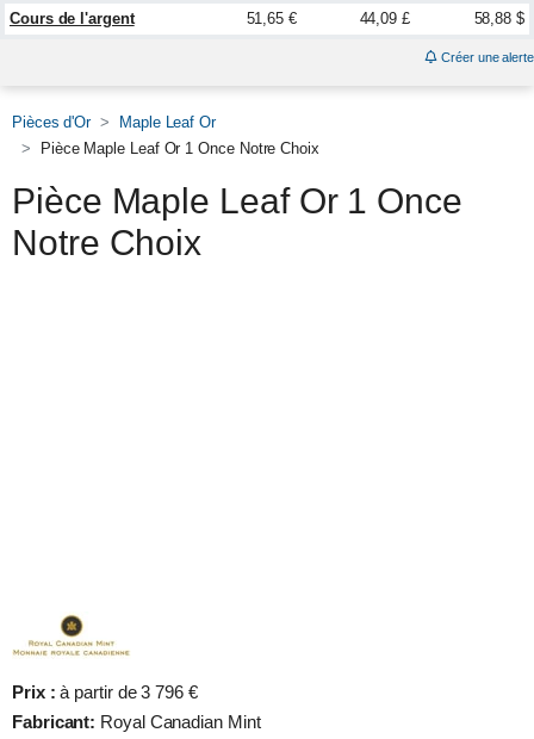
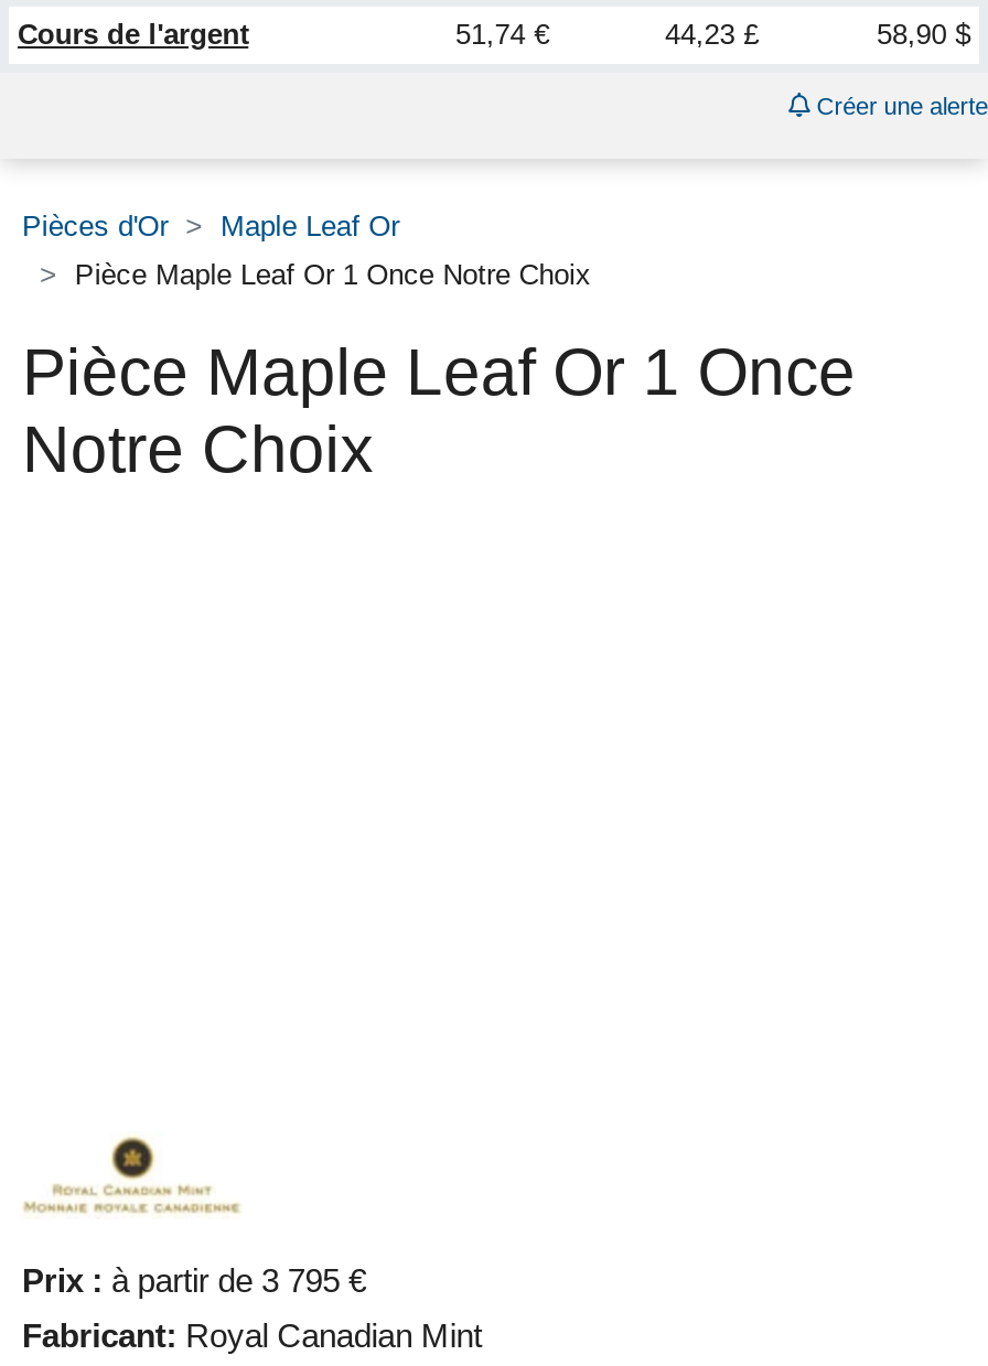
[246,10,297,28] 51,65 € -> [455,18,549,51] 51,74 €
[359,10,410,28] 44,09 £ -> [665,18,759,51] 44,23 £
[474,10,524,28] 58,88 $ -> [877,18,970,51] 58,90 $
[12,682,198,702] Prix : à partir de 3 796 € -> [22,1262,366,1299] Prix : à partir de 3 795 €

